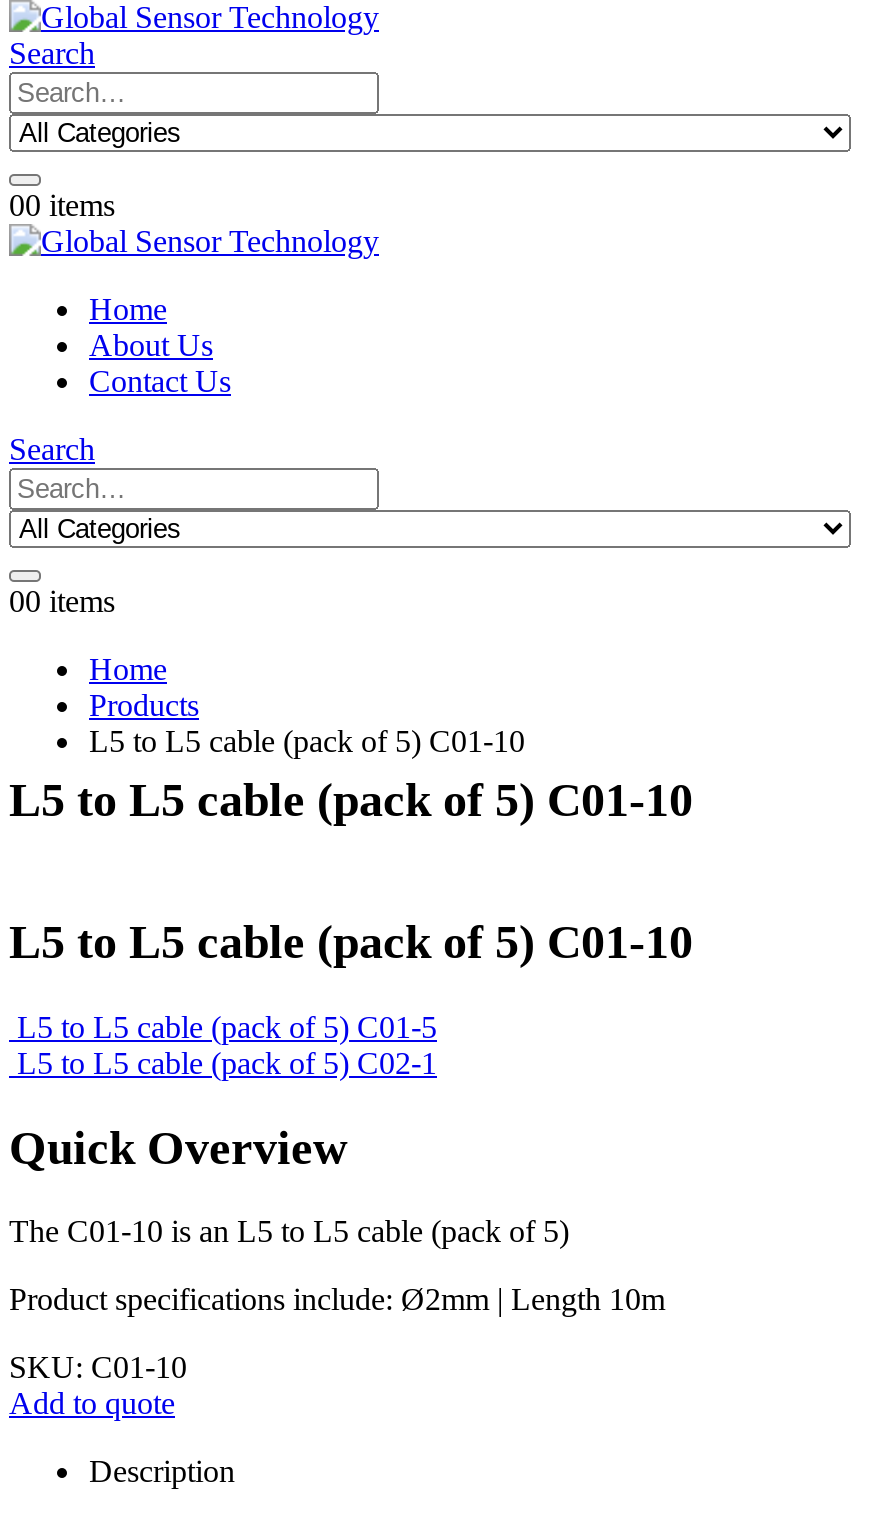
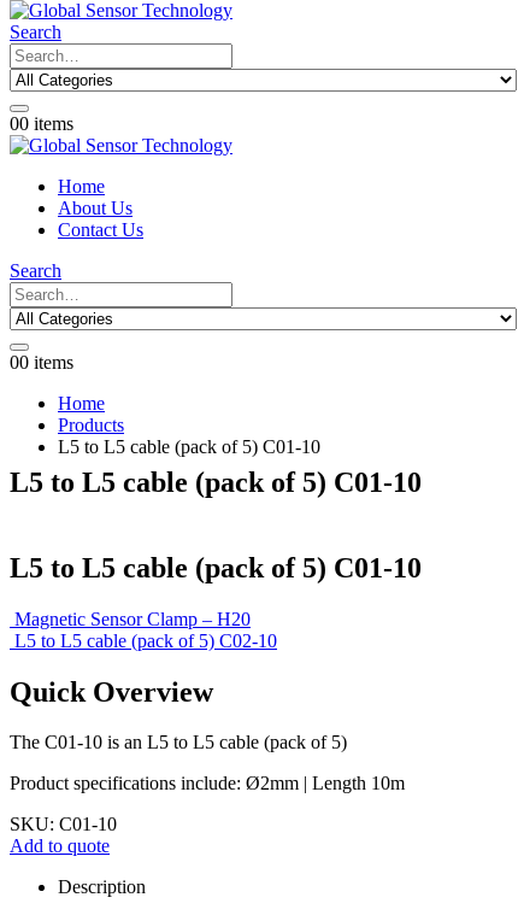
[17,1009,437,1079] L5 to L5 cable (pack of 5) C01-5 | L5 to L5 cable (pack of 5) C02-1 -> [14,608,277,651] Magnetic Sensor Clamp – H20 | L5 to L5 cable (pack of 5) C02-10

